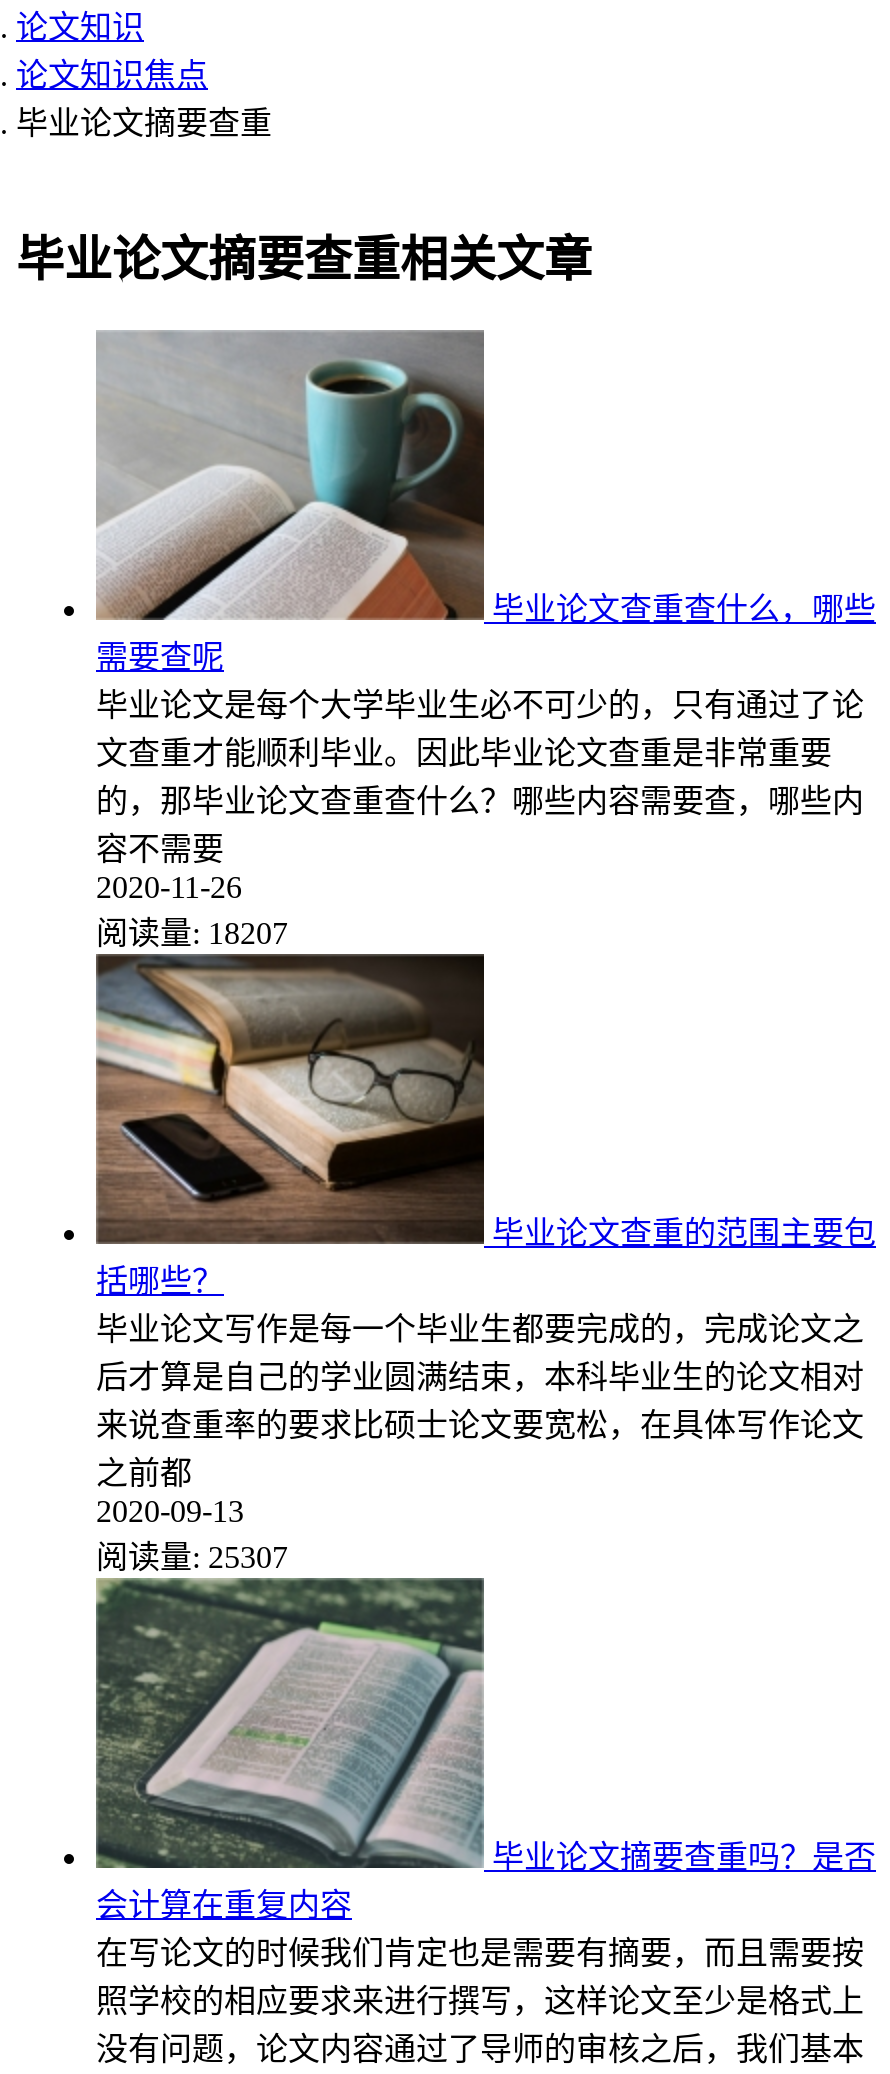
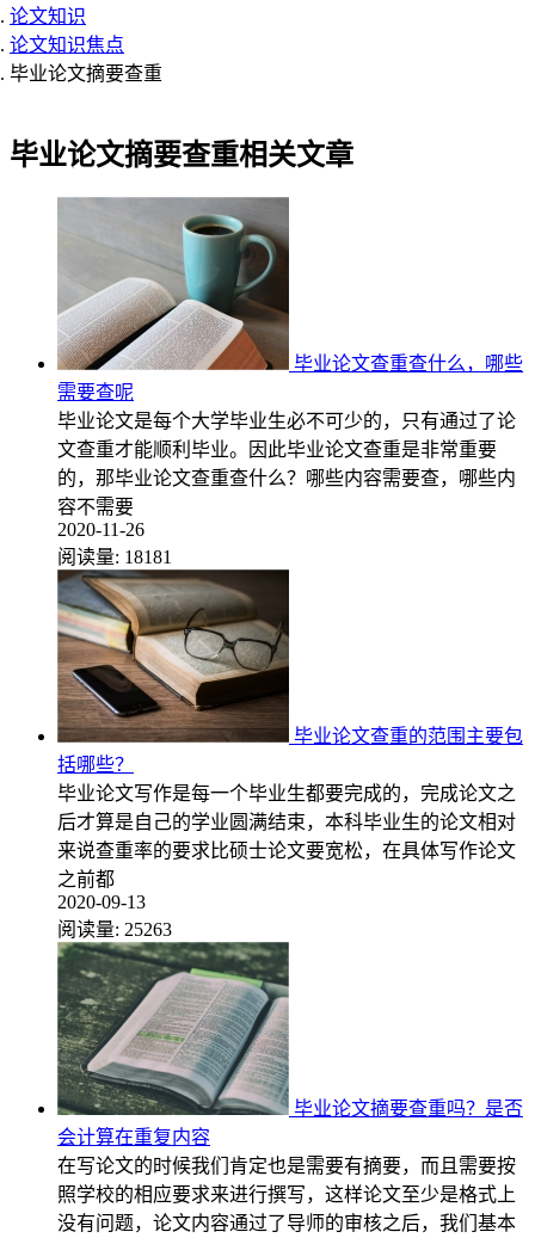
[96,916,288,950] 阅读量: 18207 -> [57,547,172,567] 阅读量: 18181
[96,1540,288,1574] 阅读量: 25307 -> [57,919,172,939] 阅读量: 25263

